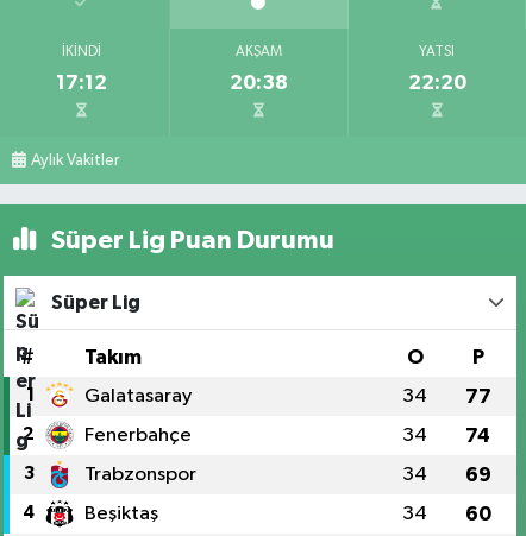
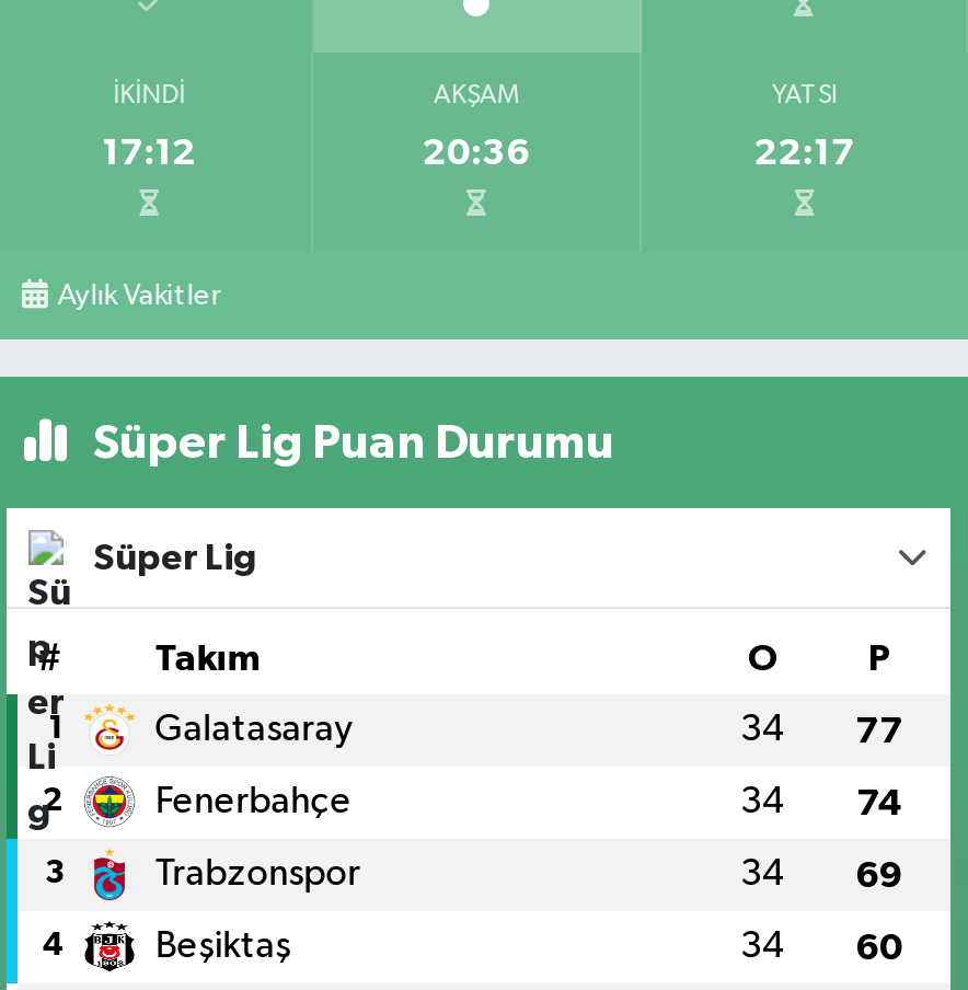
[230,72,288,92] 20:38 -> [423,133,530,170] 20:36
[408,72,466,92] 22:20 -> [754,133,855,170] 22:17

